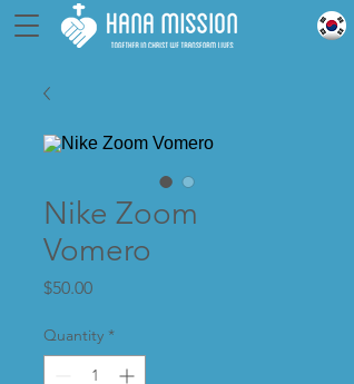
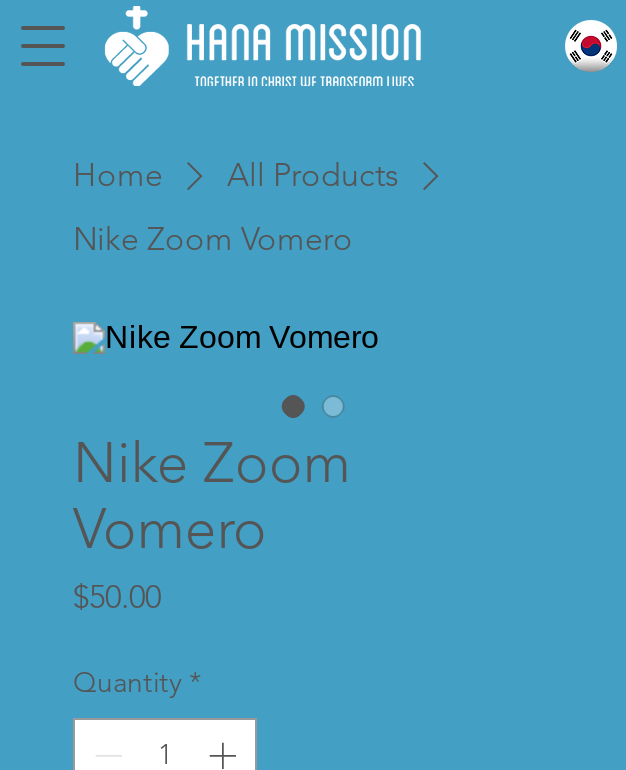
none -> [73,156,399,258] Home | All Products | Nike Zoom Vomero

